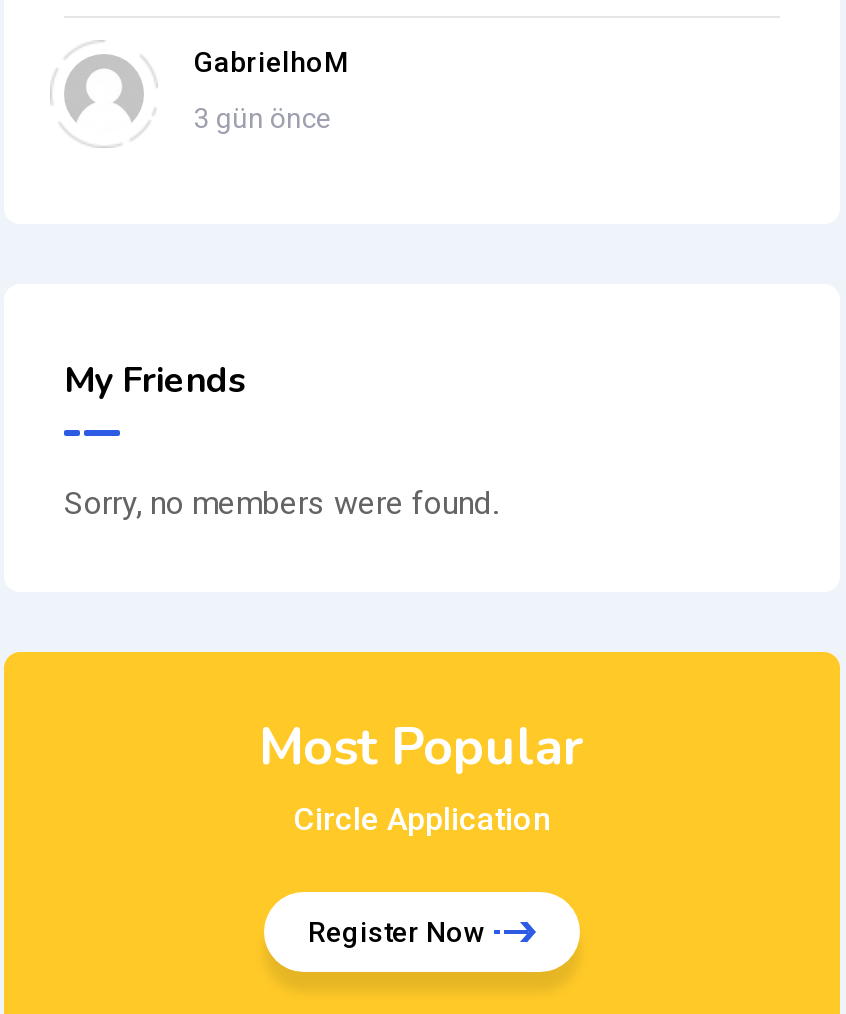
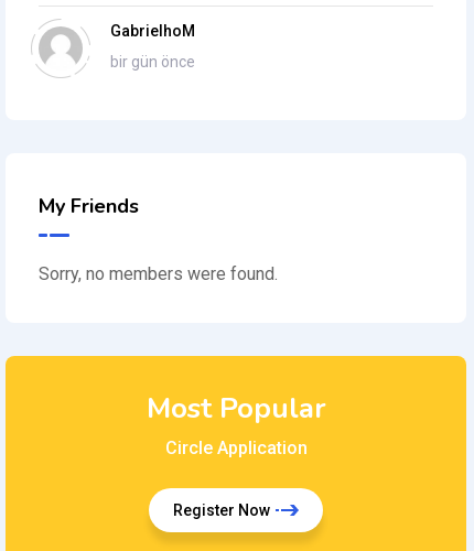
[194,102,332,134] 3 gün önce -> [110,53,195,71] bir gün önce

